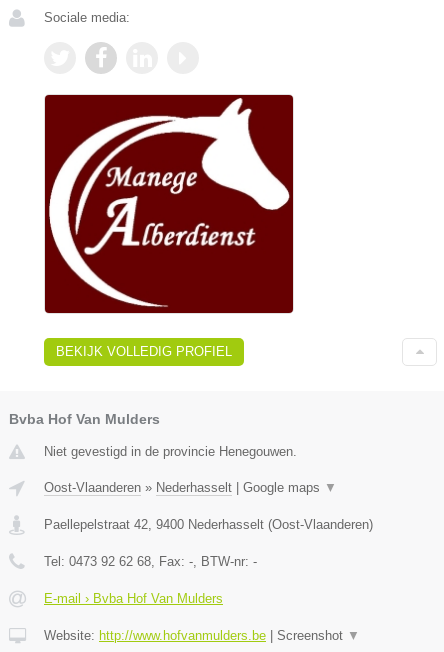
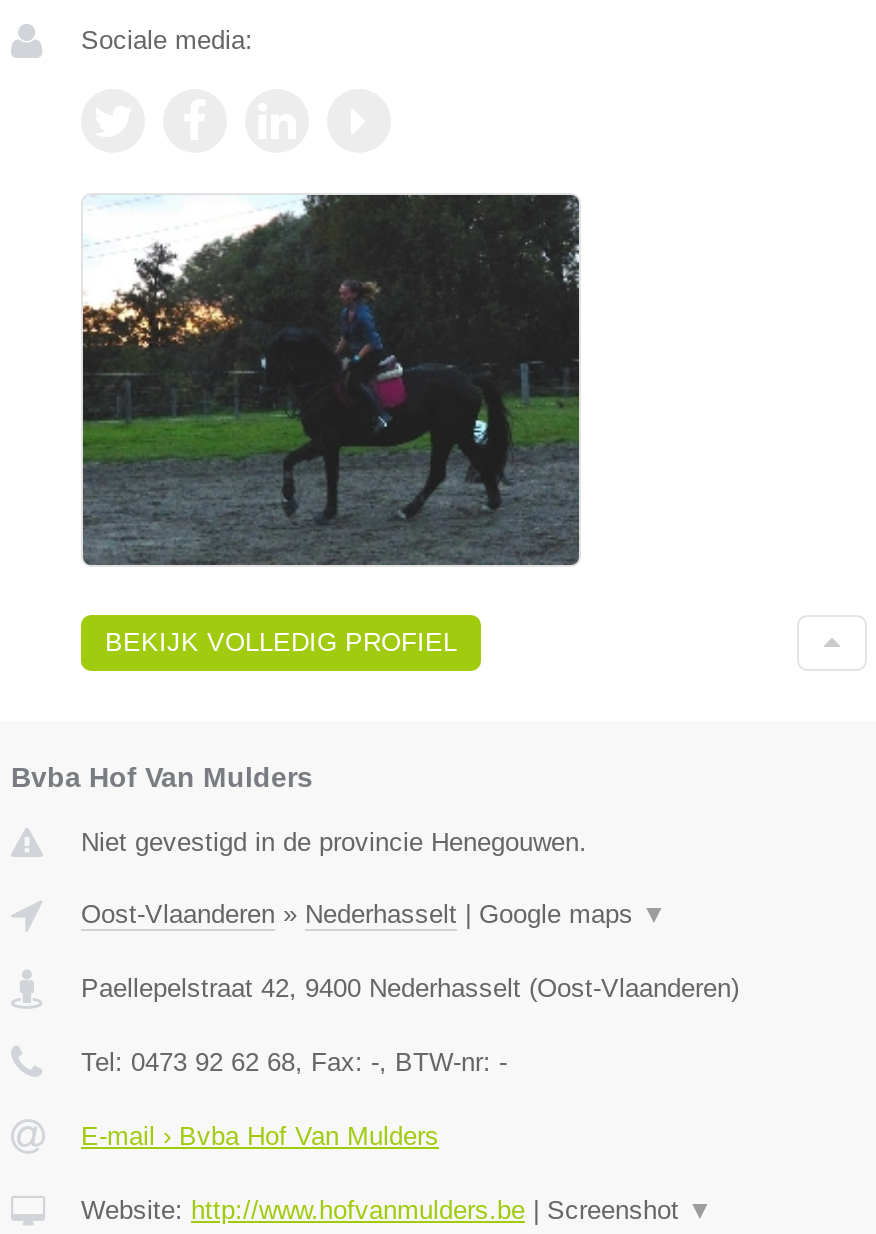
[44,94,294,314] [image] -> [81,192,581,566] [image]

